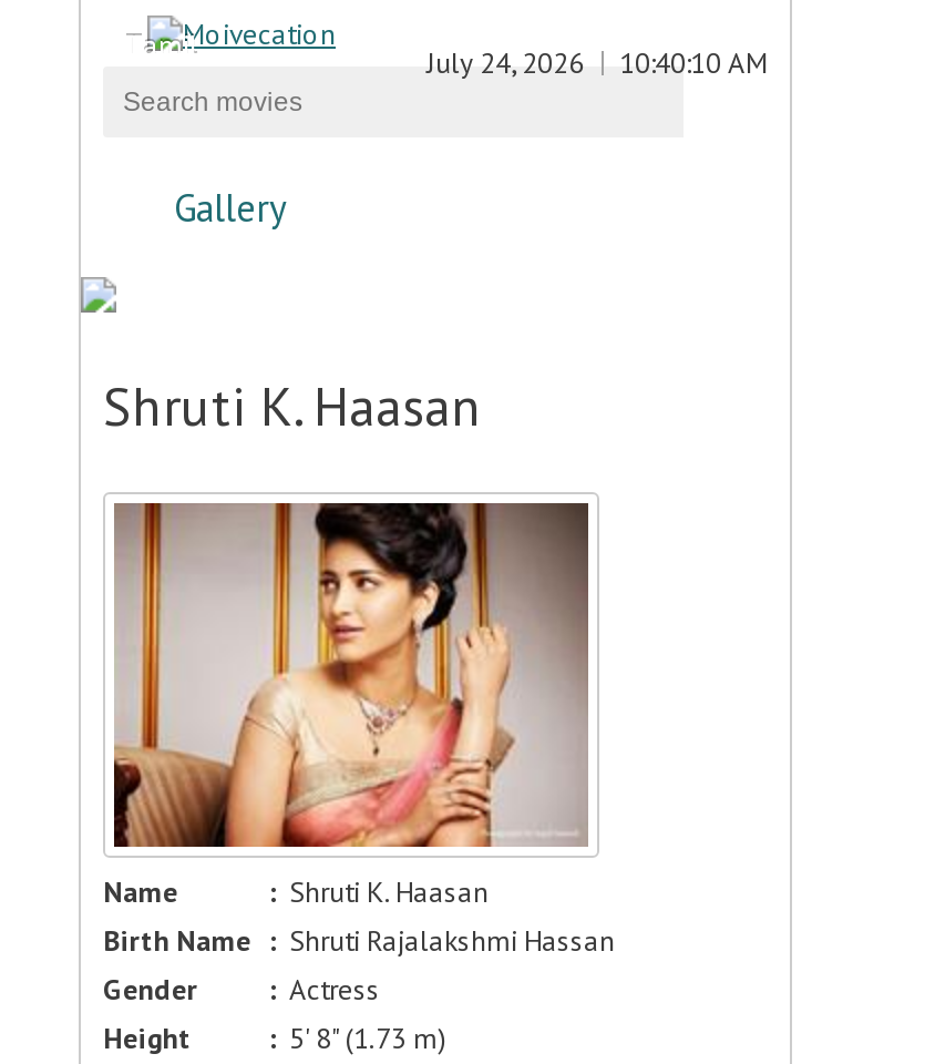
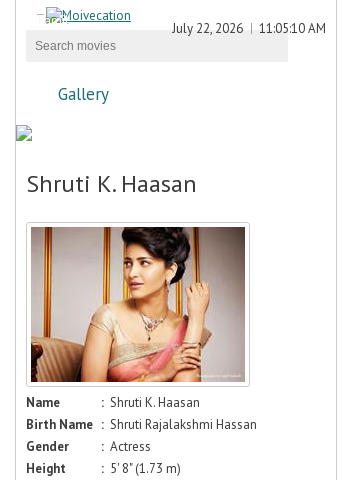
[426,44,584,82] July 24, 2026 -> [172,20,243,37] July 22, 2026
[619,44,768,82] 10:40:10 AM -> [259,20,326,37] 11:05:10 AM

